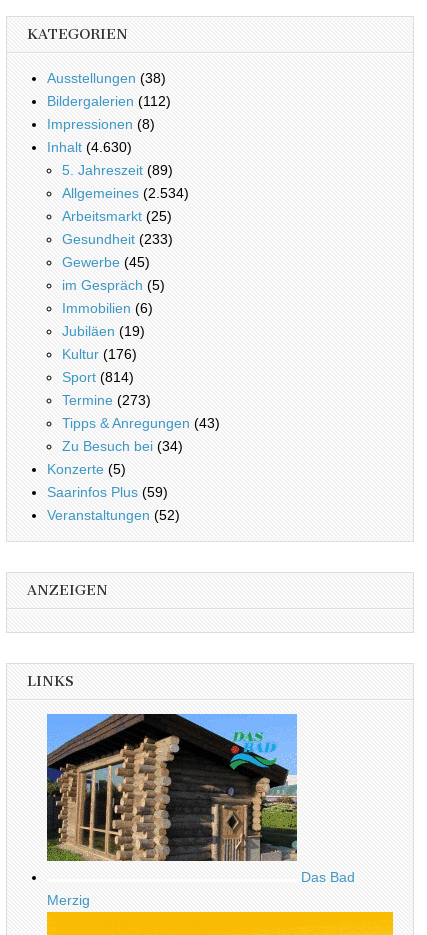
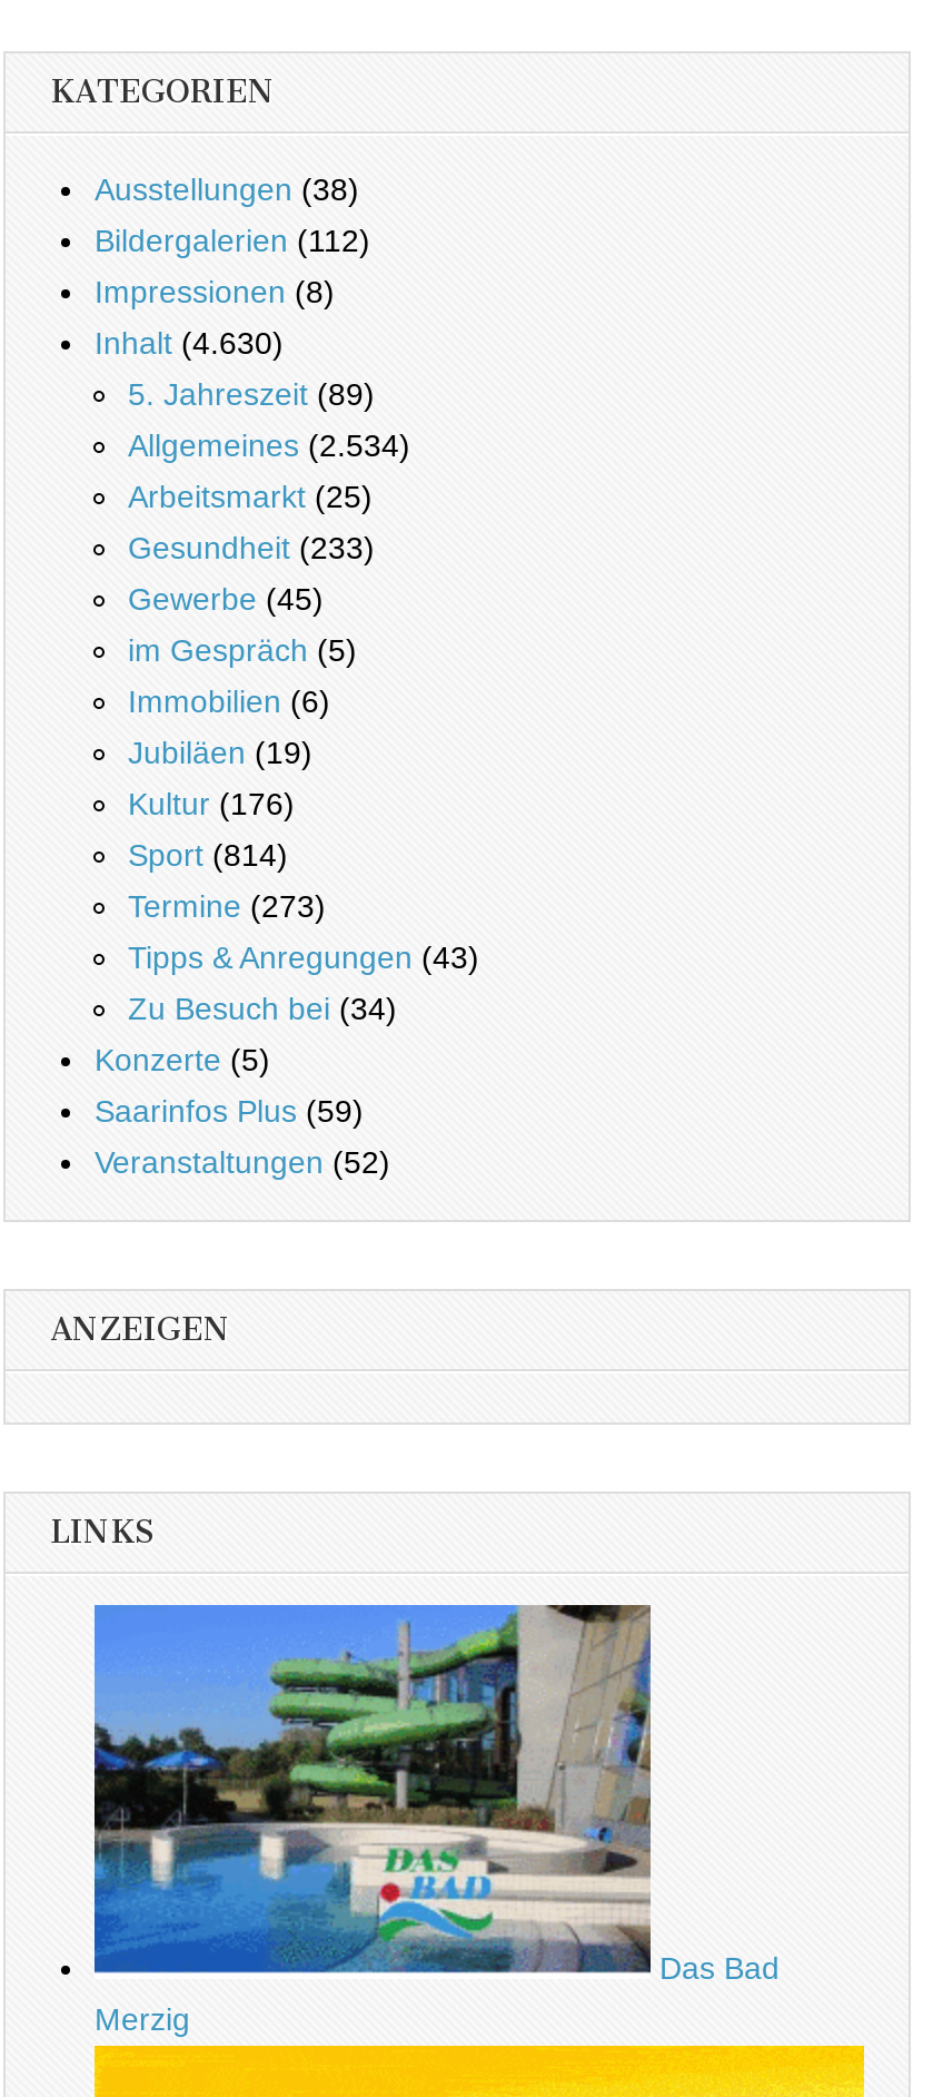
[46,713,298,879] [image] -> [92,1603,653,1975] [image]

